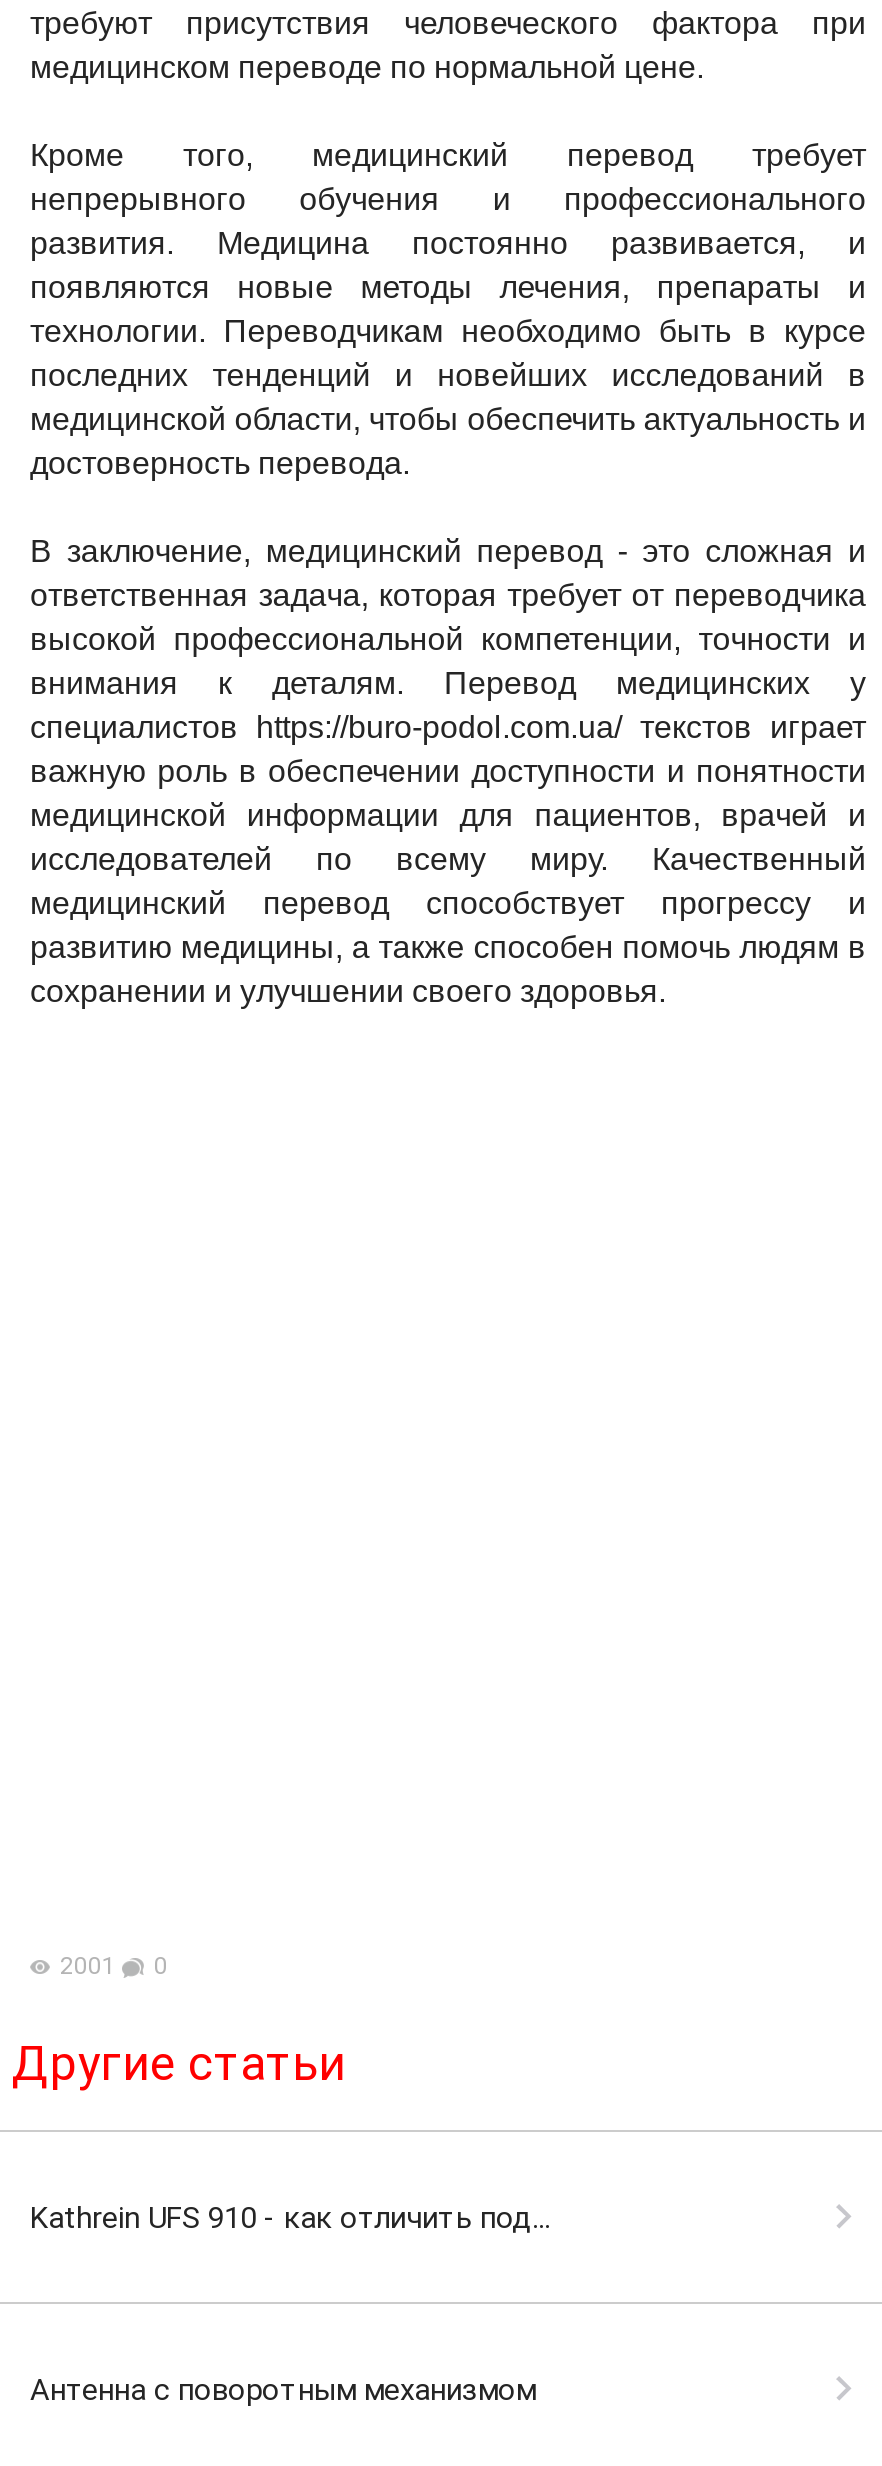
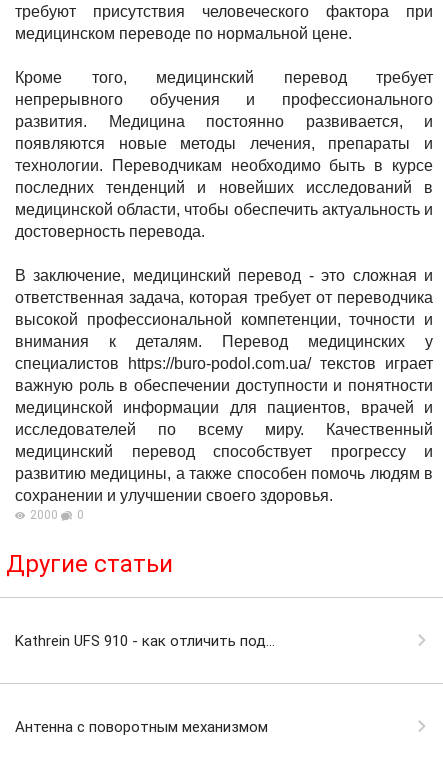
[60,1952,168,1980] 2001 0 -> [30,508,84,522] 2000 0

